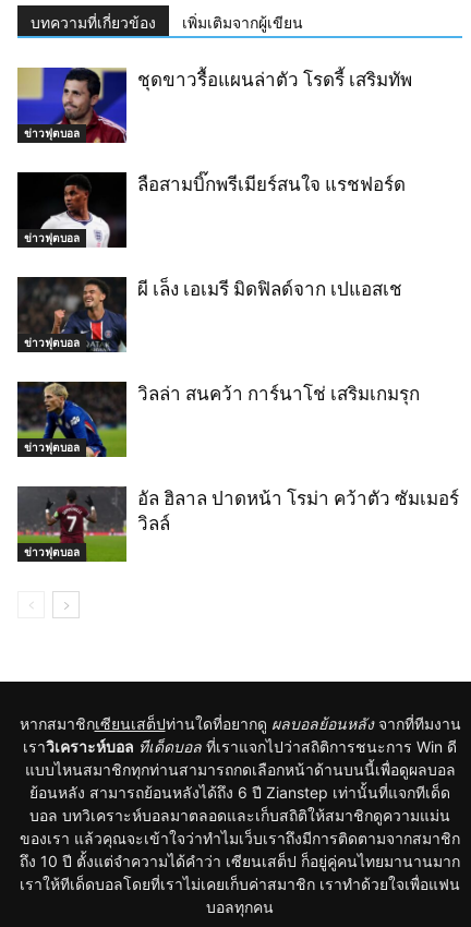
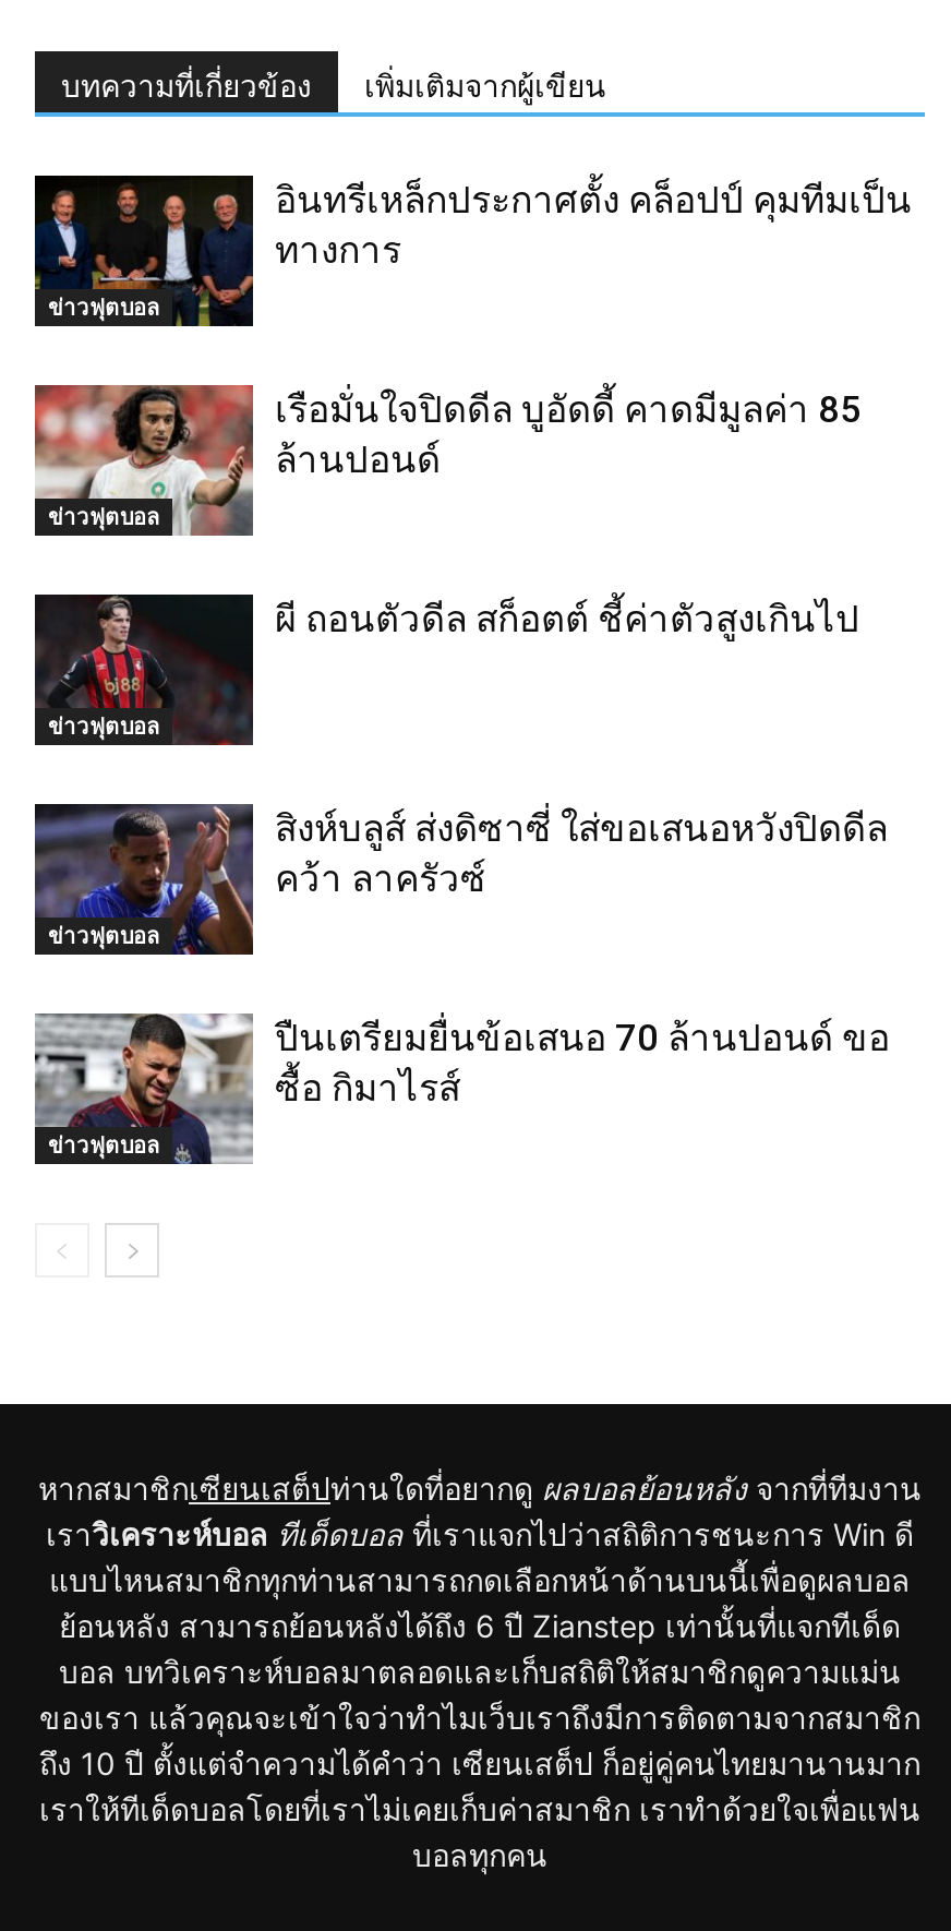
[16,67,412,144] [image] | ชุดขาวรื้อแผนล่าตัว โรดรี้ เสริมทัพ -> [33,173,912,328] [image] | อินทรีเหล็กประกาศตั้ง คล็อปป์ คุมทีมเป็น | ทางการ
[16,171,406,249] [image] | ลือสามบิ๊กพรีเมียร์สนใจ แรชฟอร์ด -> [33,383,862,538] [image] | เรือมั่นใจปิดดีล บูอัดดี้ คาดมีมูลค่า 85 | ล้านปอนด์
[24,278,402,352] [image] | ผี เล็ง เอเมรี มิดฟิลด์จาก เปแอสเช -> [46,595,859,745] [image] | ผี ถอนตัวดีล สก็อตต์ ชี้ค่าตัวสูงเกินไป
[17,382,420,458] [image] | วิลล่า สนคว้า การ์นาโช่ เสริมเกมรุก -> [33,802,888,957] [image] | สิงห์บลูส์ ส่งดิซาซี่ ใส่ขอเสนอหวังปิดดีล | คว้า ลาครัวซ์
[16,485,459,563] [image] | อัล ฮิลาล ปาดหน้า โรม่า คว้าตัว ซัมเมอร์ | วิลล์ -> [33,1014,890,1166] [image] | ปืนเตรียมยื่นข้อเสนอ 70 ล้านปอนด์ ขอ | ซื้อ กิมาไรส์

